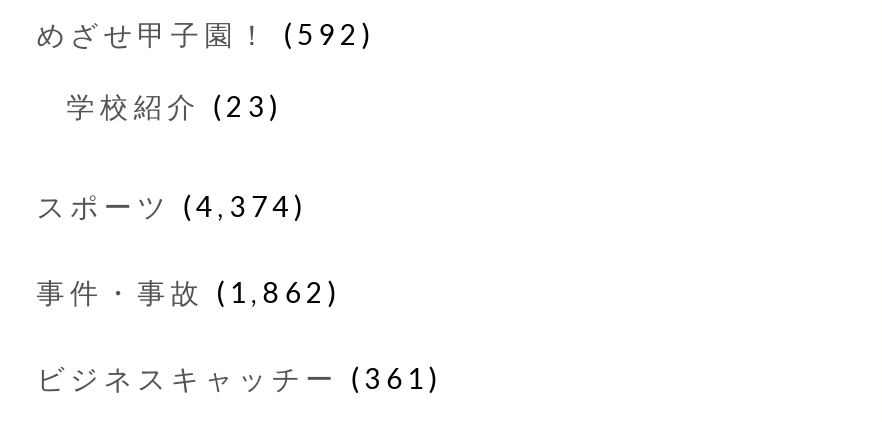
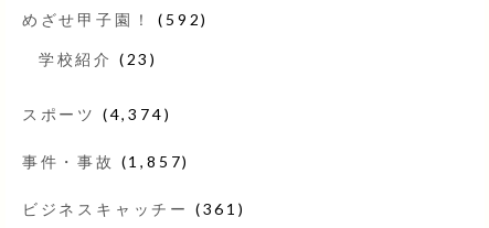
[36,275,341,309] 事件・事故(1,862) -> [22,152,190,171] 事件・事故(1,857)

